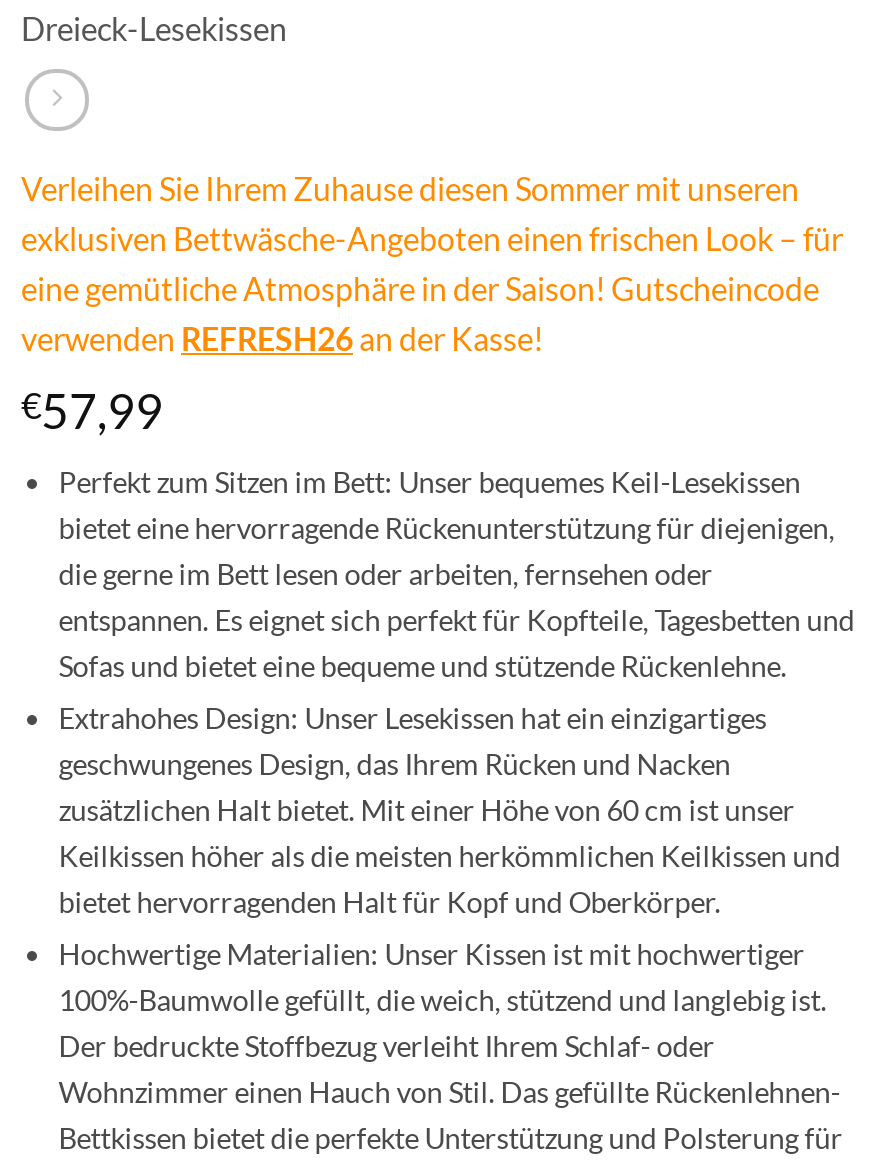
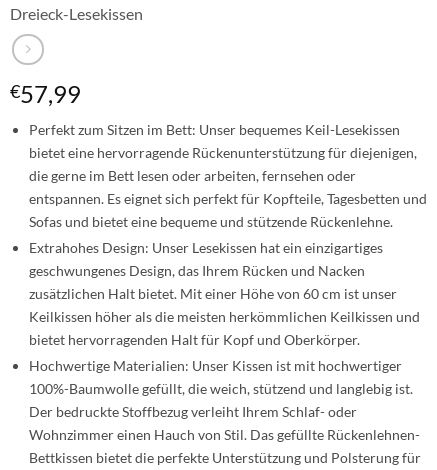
[21,170,843,358] Verleihen Sie Ihrem Zuhause diesen Sommer mit unseren | exklusiven Bettwäsche-Angeboten einen frischen Look – für | eine gemütliche Atmosphäre in der Saison! Gutscheincode | verwenden REFRESH26 an der Kasse! -> none

